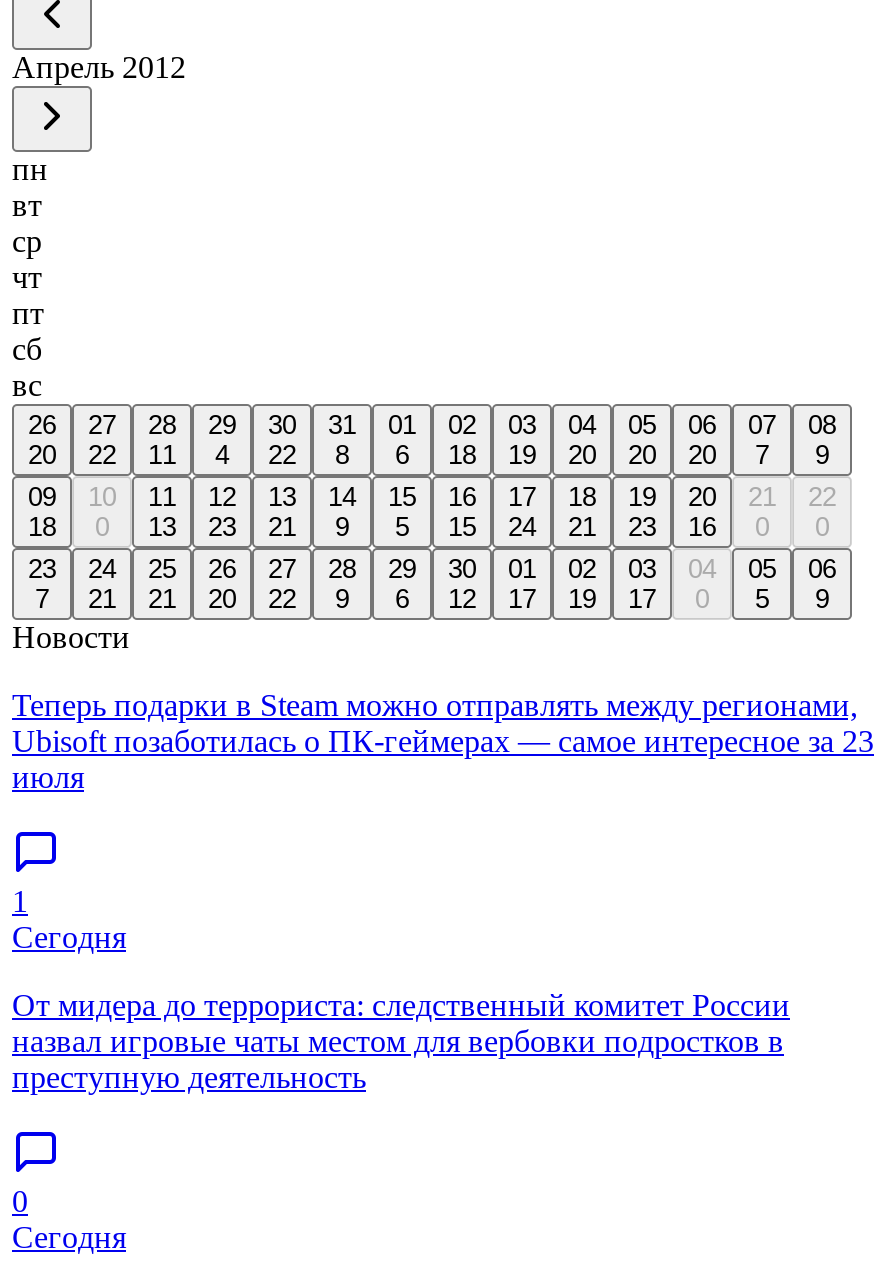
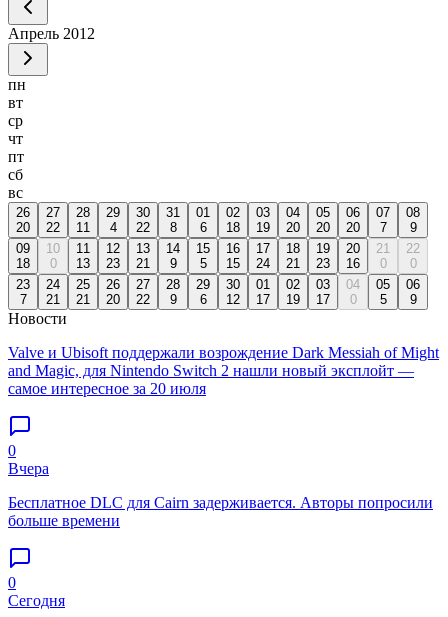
[12,687,874,793] Теперь подарки в Steam можно отправлять между регионами, | Ubisoft позаботилась о ПК-геймерах — самое интересное за 23 | июля -> [8,344,439,397] Valve и Ubisoft поддержали возрождение Dark Messiah of Might | and Magic, для Nintendo Switch 2 нашли новый эксплойт — | самое интересное за 20 июля
[12,883,126,953] 1 | Сегодня -> [8,442,49,477] 0 | Вчера
[12,987,790,1093] От мидера до террориста: следственный комитет России | назвал игровые чаты местом для вербовки подростков в | преступную деятельность -> [8,494,433,529] Бесплатное DLC для Cairn задерживается. Авторы попросили | больше времени

